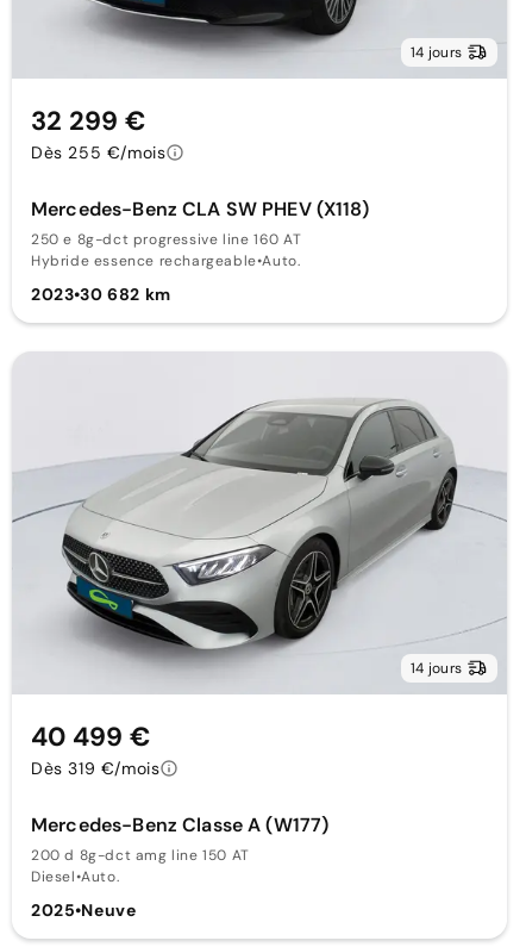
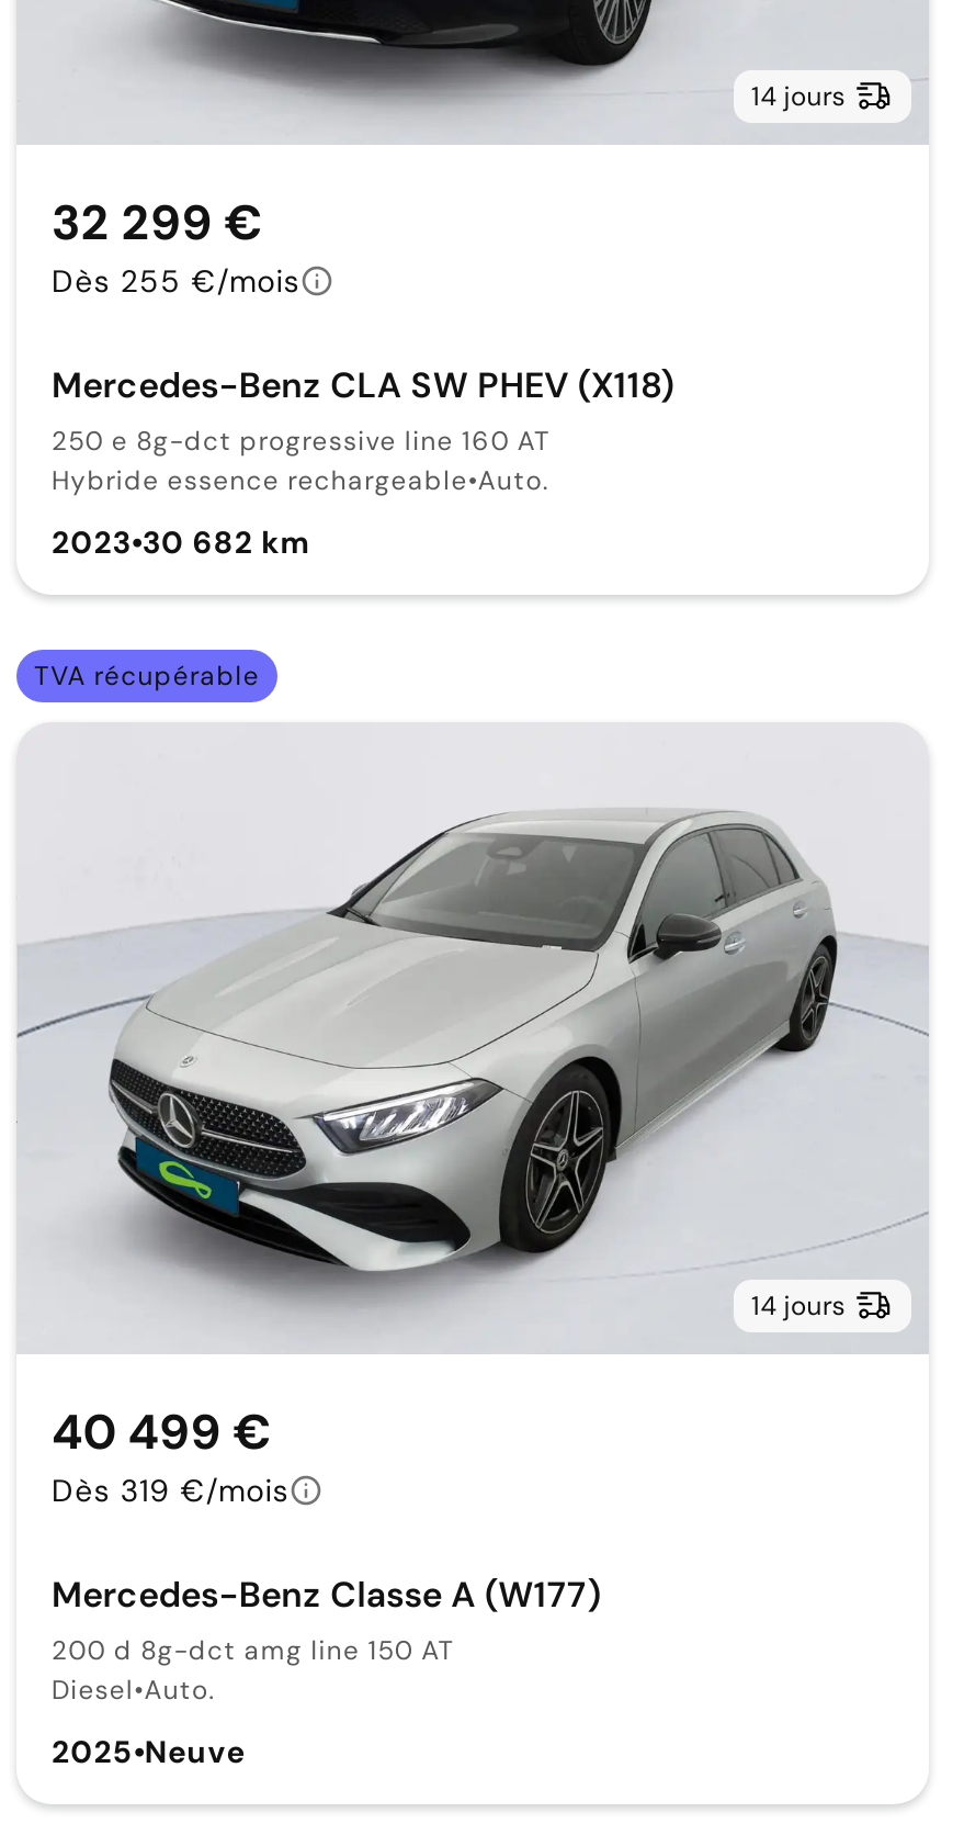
none -> [34,659,260,694] TVA récupérable

